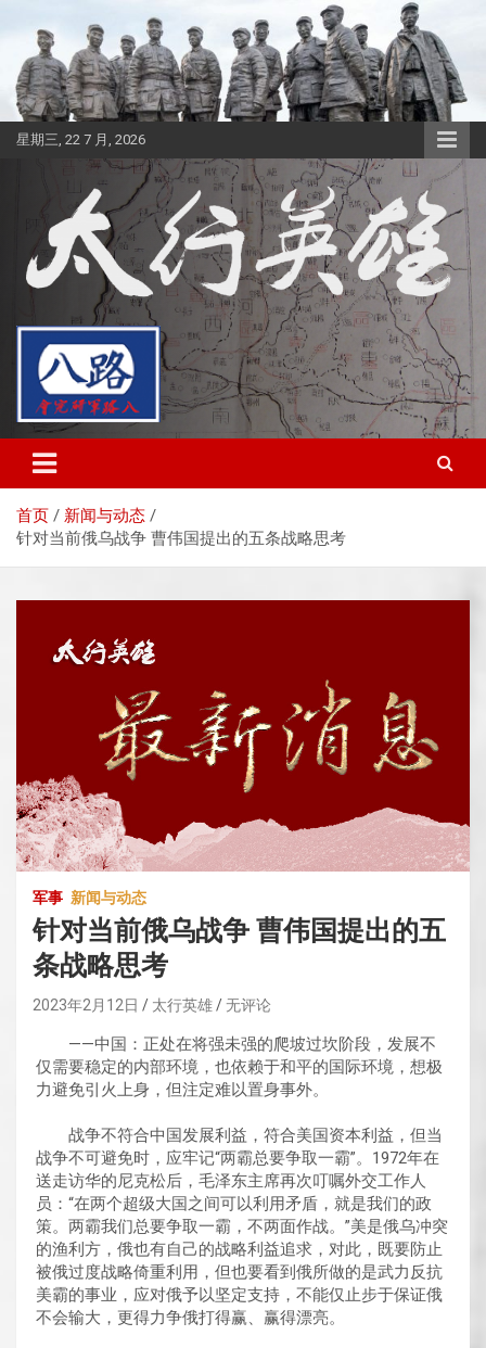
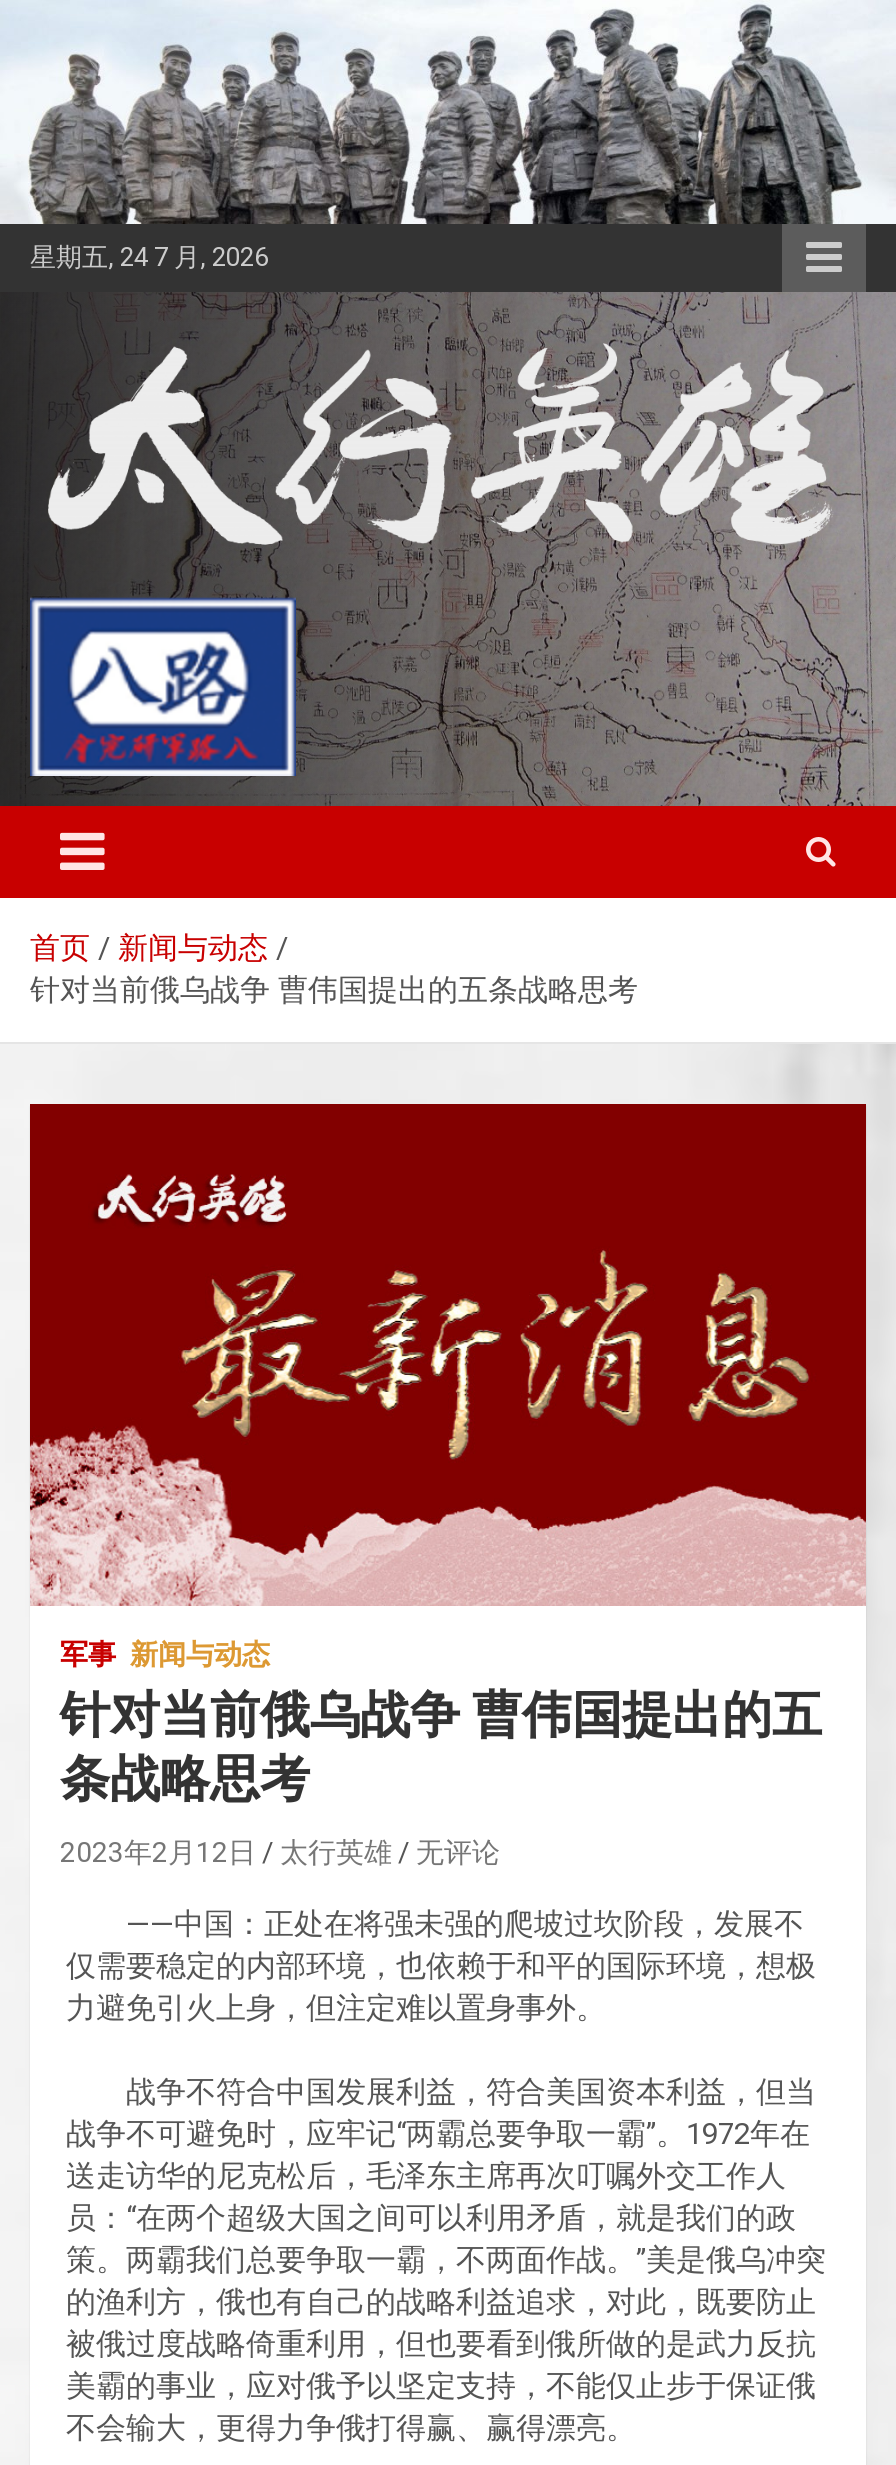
[16,131,145,148] 星期三, 22 7 月, 2026 -> [30,242,268,272] 星期五, 24 7 月, 2026

